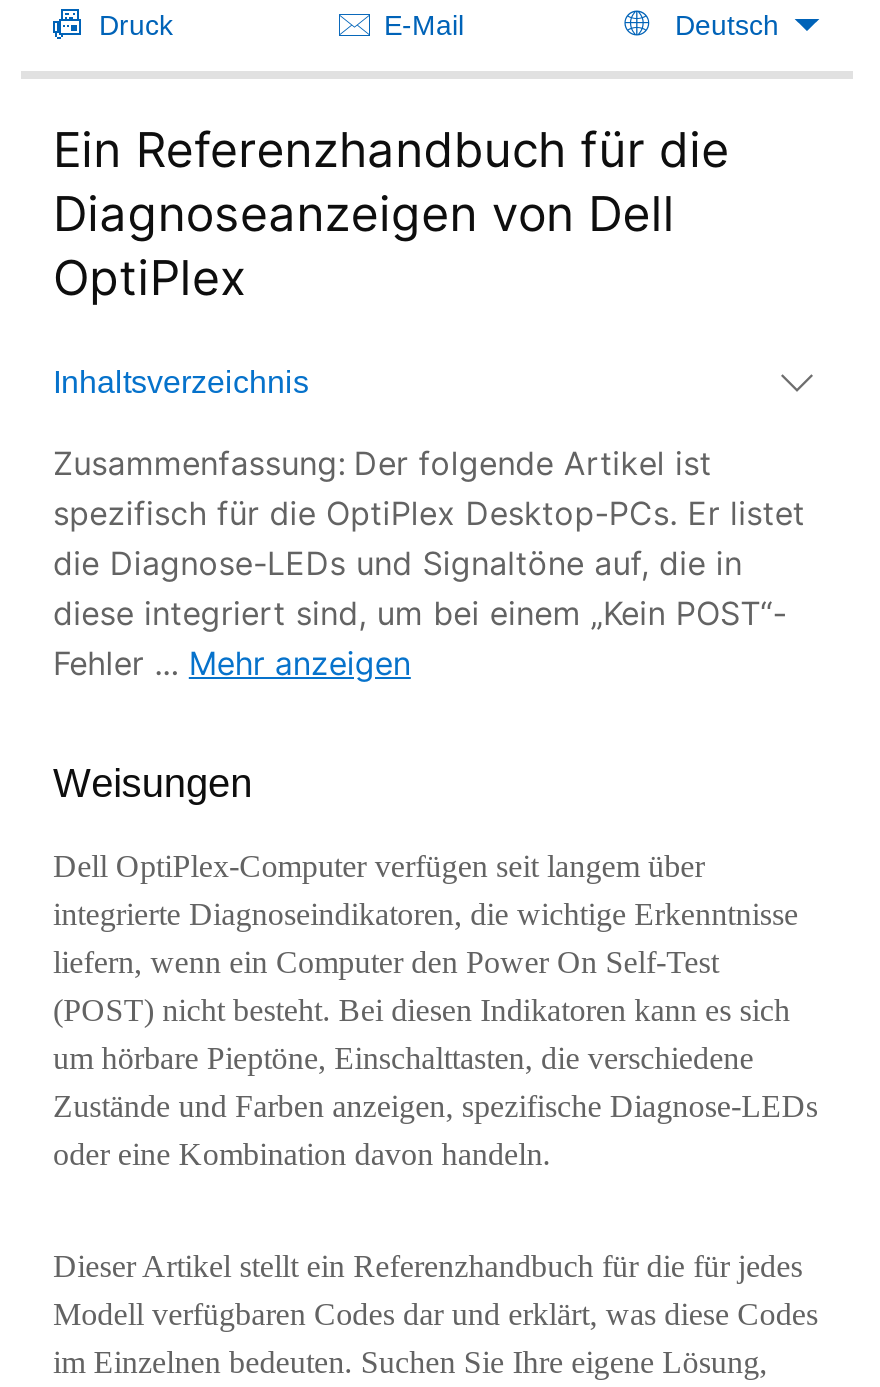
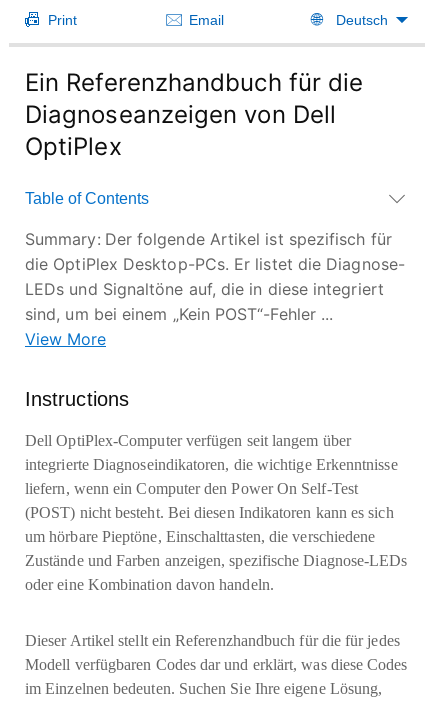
[99,9,464,41] Druck | E-Mail -> [48,12,224,28] Print | Email
[53,365,309,399] Inhaltsverzeichnis -> [25,190,149,207] Table of Contents
[53,443,805,683] Zusammenfassung: Der folgende Artikel ist | spezifisch für die OptiPlex Desktop-PCs. Er listet | die Diagnose-LEDs und Signaltöne auf, die in | diese integriert sind, um bei einem „Kein POST“- | Fehler... Mehr anzeigen -> [25,229,405,349] Summary: Der folgende Artikel ist spezifisch für | die OptiPlex Desktop-PCs. Er listet die Diagnose- | LEDs und Signaltöne auf, die in diese integriert | sind, um bei einem „Kein POST“-Fehler... | View More
[53,761,252,805] Weisungen -> [25,388,129,410] Instructions

